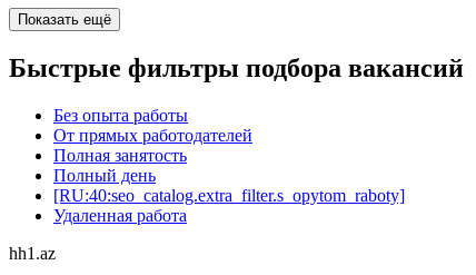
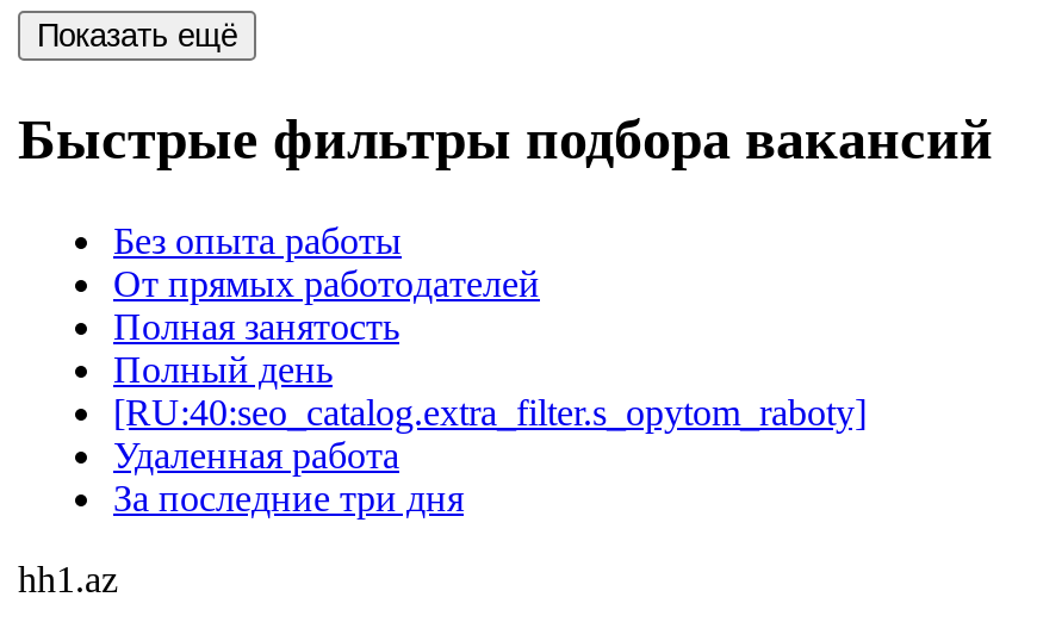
none -> [113,478,464,519] За последние три дня

